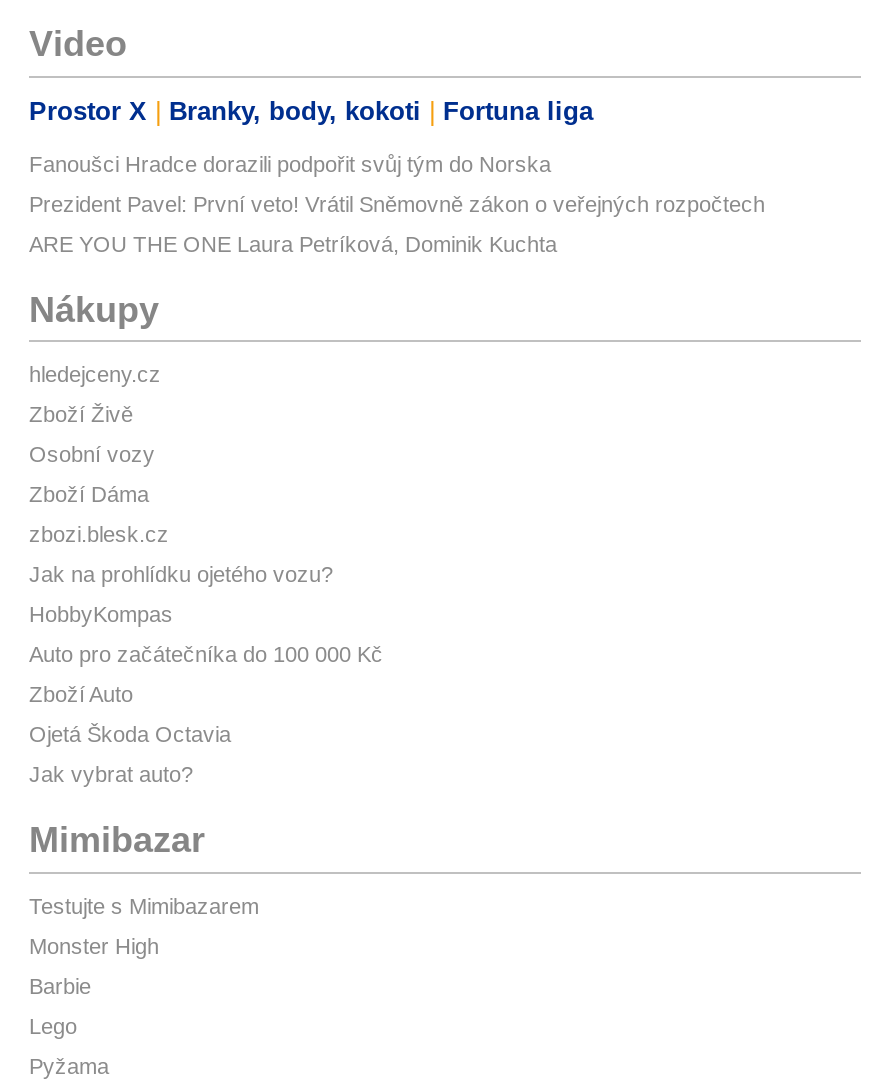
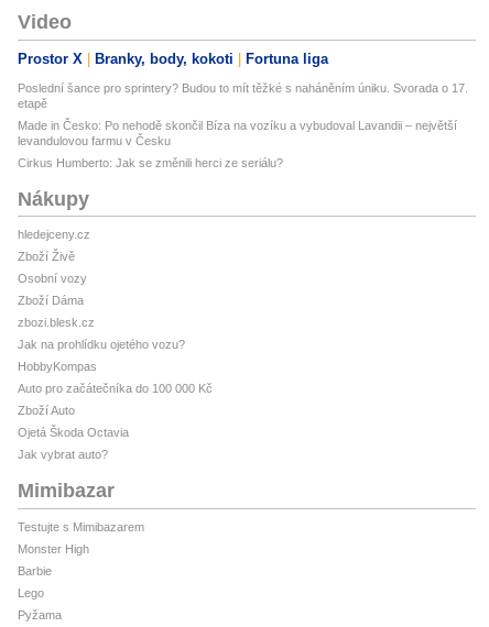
[29,152,551,176] Fanoušci Hradce dorazili podpořit svůj tým do Norska -> [18,81,468,110] Poslední šance pro sprintery? Budou to mít těžké s naháněním úniku. Svorada o 17. | etapě
[29,192,765,216] Prezident Pavel: První veto! Vrátil Sněmovně zákon o veřejných rozpočtech -> [18,119,457,147] Made in Česko: Po nehodě skončil Bíza na vozíku a vybudoval Lavandii – největší | levandulovou farmu v Česku
[29,232,557,256] ARE YOU THE ONE Laura Petríková, Dominik Kuchta -> [18,156,283,169] Cirkus Humberto: Jak se změnili herci ze seriálu?

